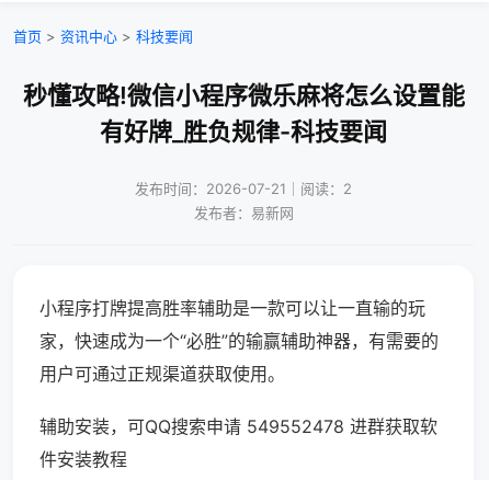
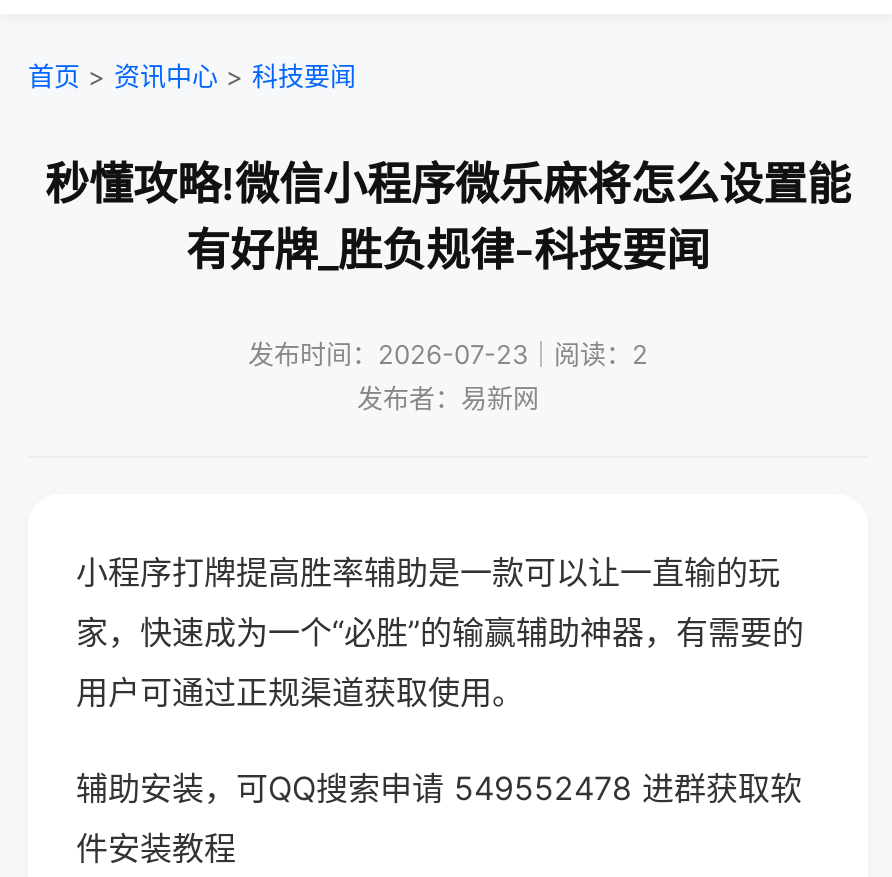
[135,180,352,197] 发布时间：2026-07-21｜阅读：2 -> [248,338,648,370] 发布时间：2026-07-23｜阅读：2

